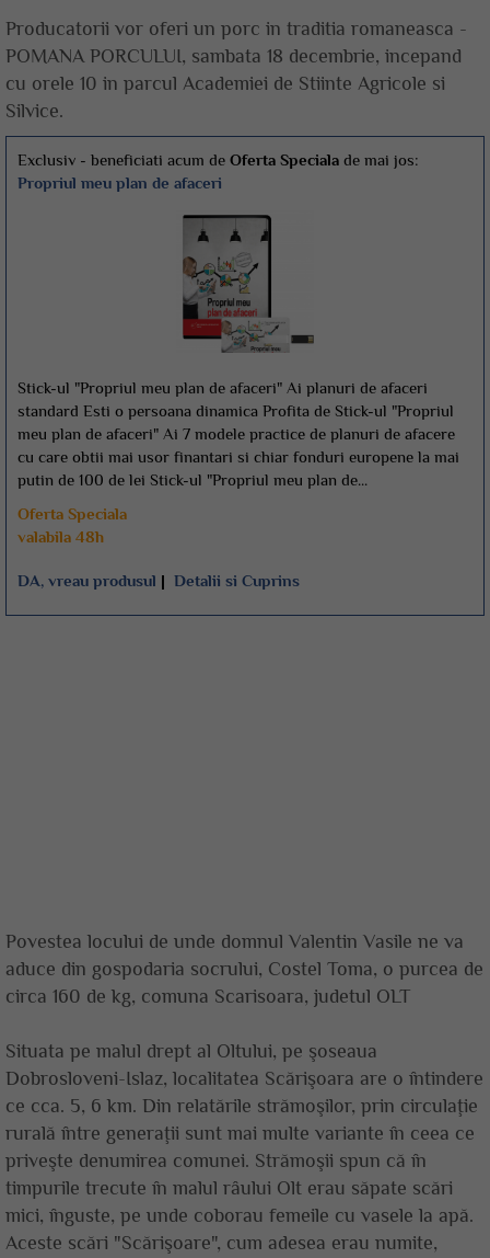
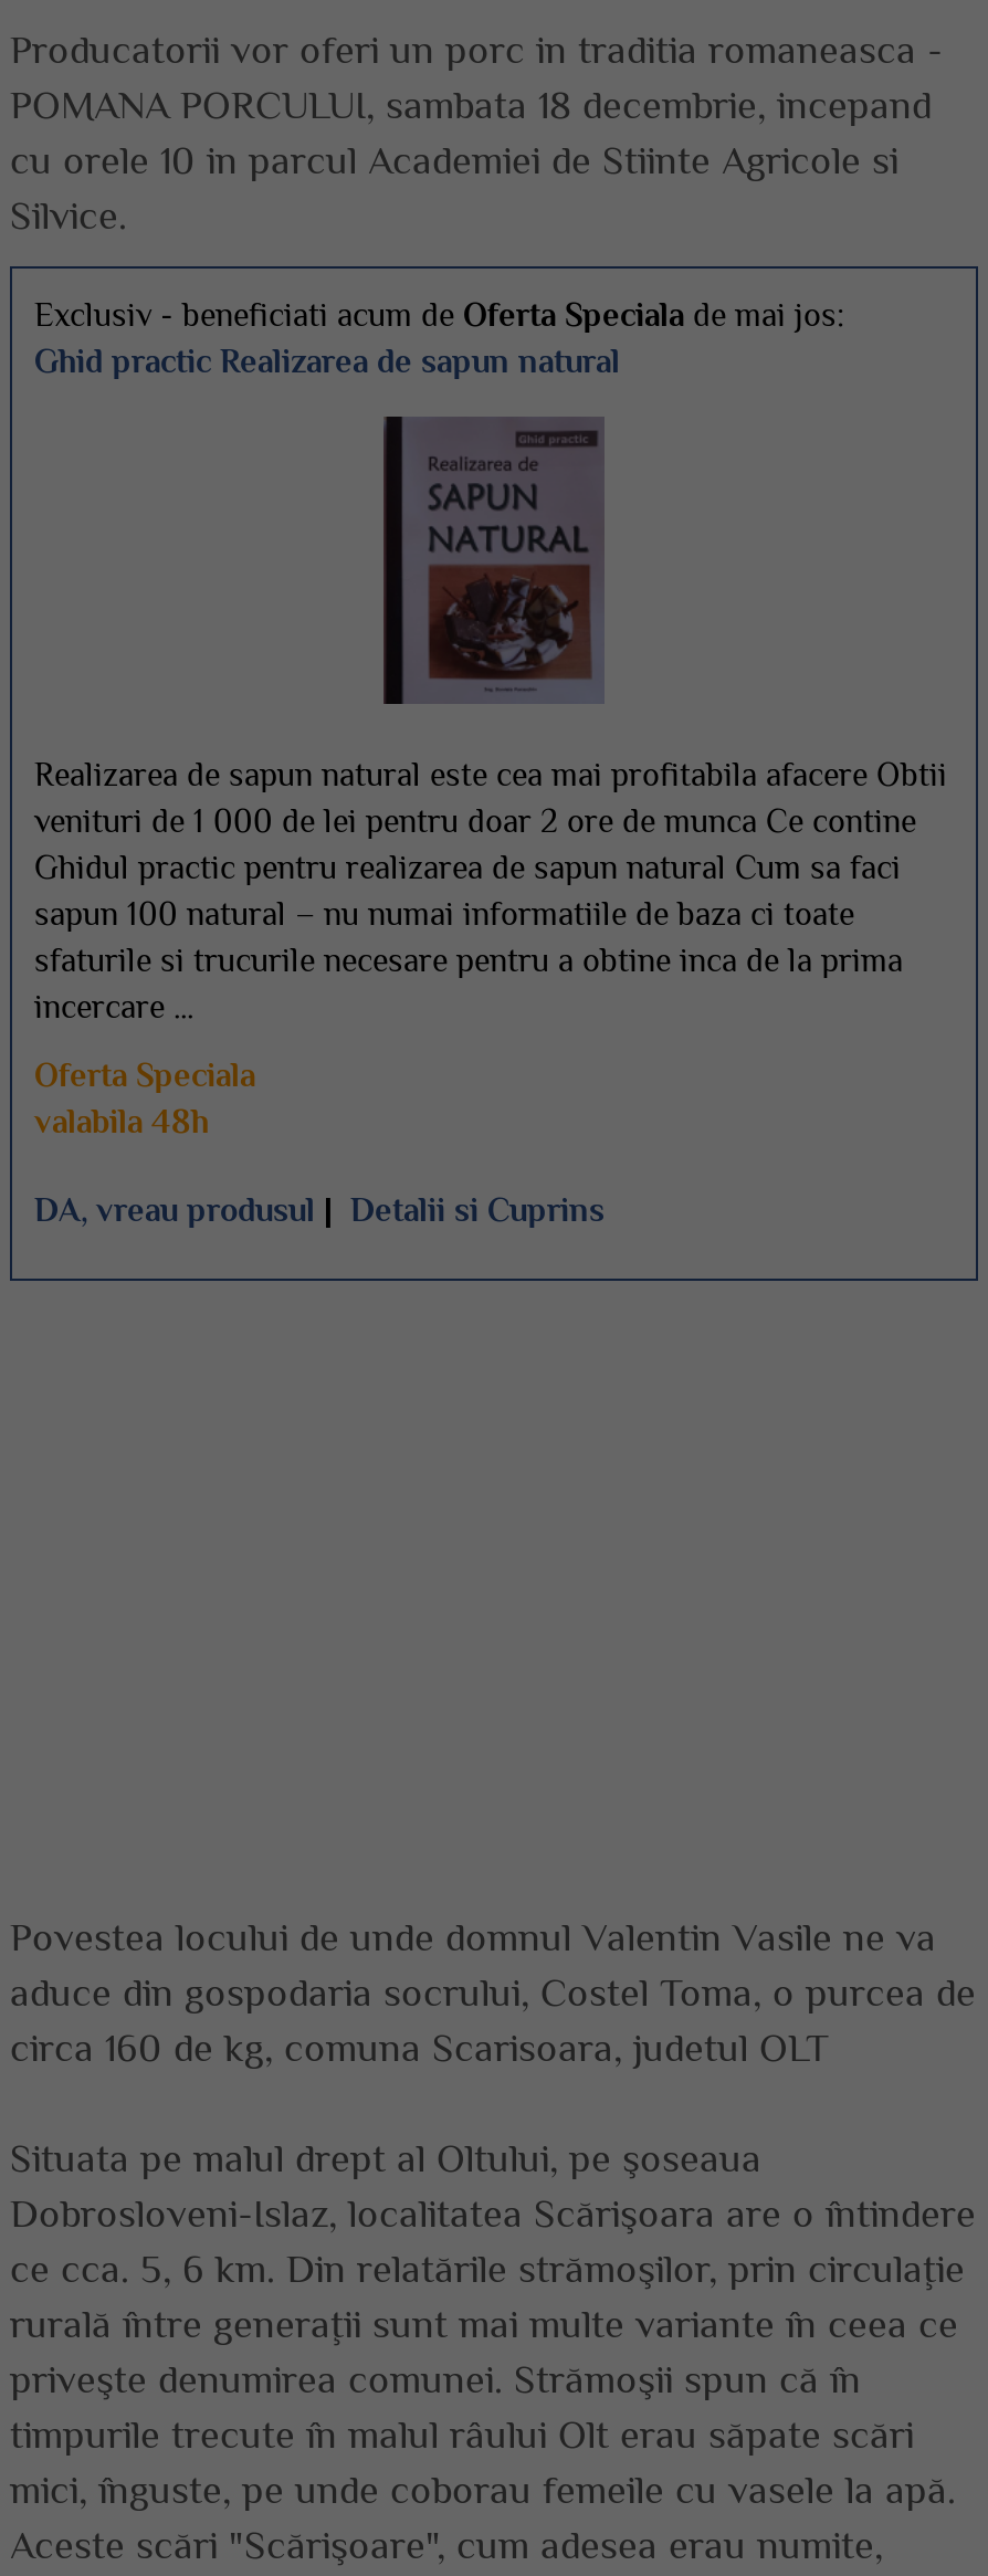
[17,173,222,192] Propriul meu plan de afaceri -> [34,341,620,379] Ghid practic Realizarea de sapun natural
[17,210,459,489] [image] | Stick-ul "Propriul meu plan de afaceri" Ai planuri de afaceri | standard Esti o persoana dinamica Profita de Stick-ul "Propriul | meu plan de afaceri" Ai 7 modele practice de planuri de afacere | cu care obtii mai usor finantari si chiar fonduri europene la mai | putin de 100 de lei Stick-ul "Propriul meu plan de... -> [34,414,947,1024] [image] | Realizarea de sapun natural este cea mai profitabila afacere Obtii | venituri de 1 000 de lei pentru doar 2 ore de munca Ce contine | Ghidul practic pentru realizarea de sapun natural Cum sa faci | sapun 100 natural – nu numai informatiile de baza ci toate | sfaturile si trucurile necesare pentru a obtine inca de la prima | incercare ...

